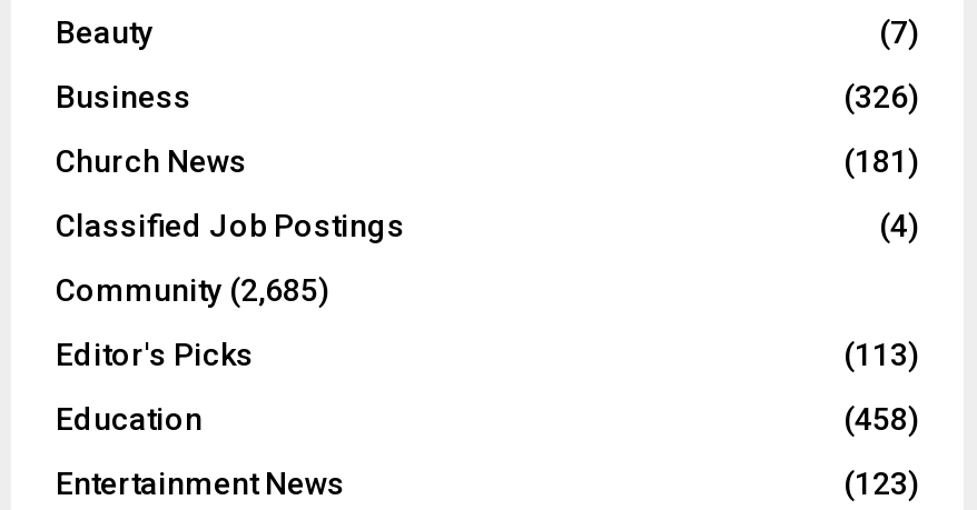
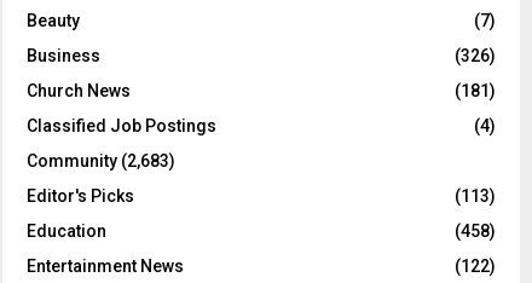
[56,272,329,307] Community (2,685) -> [27,151,175,170] Community (2,683)
[843,465,919,500] (123) -> [455,256,496,275] (122)

